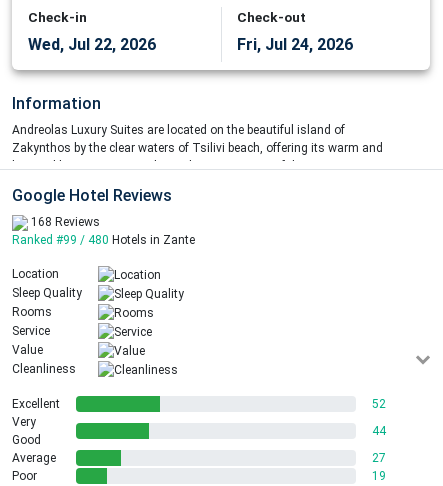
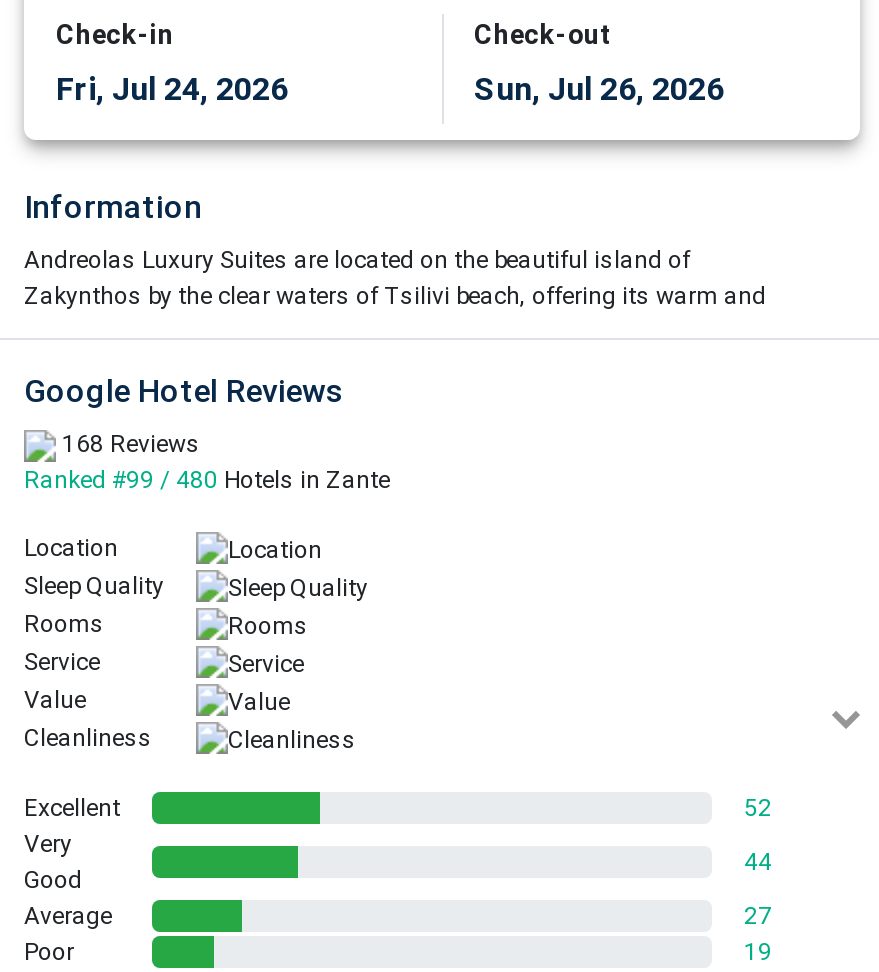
[28,35,156,54] Wed, Jul 22, 2026 -> [56,70,288,108] Fri, Jul 24, 2026
[237,35,353,54] Fri, Jul 24, 2026 -> [474,70,724,108] Sun, Jul 26, 2026

